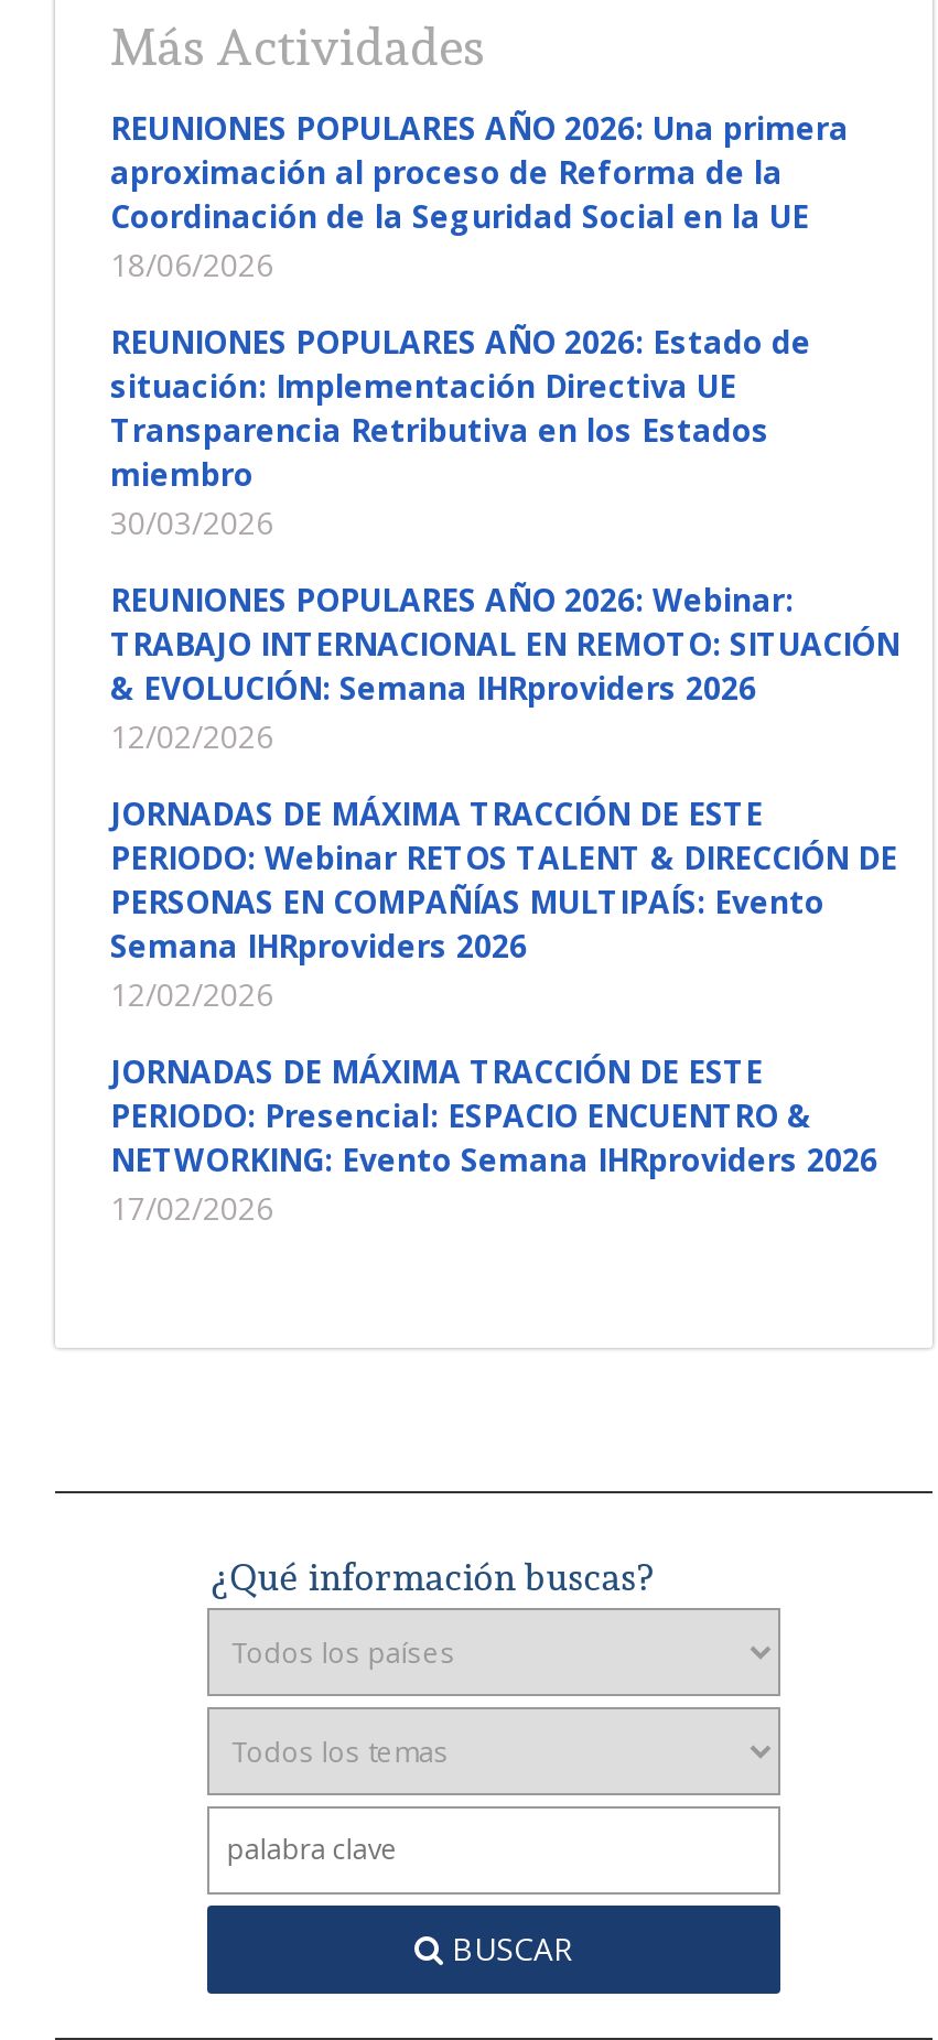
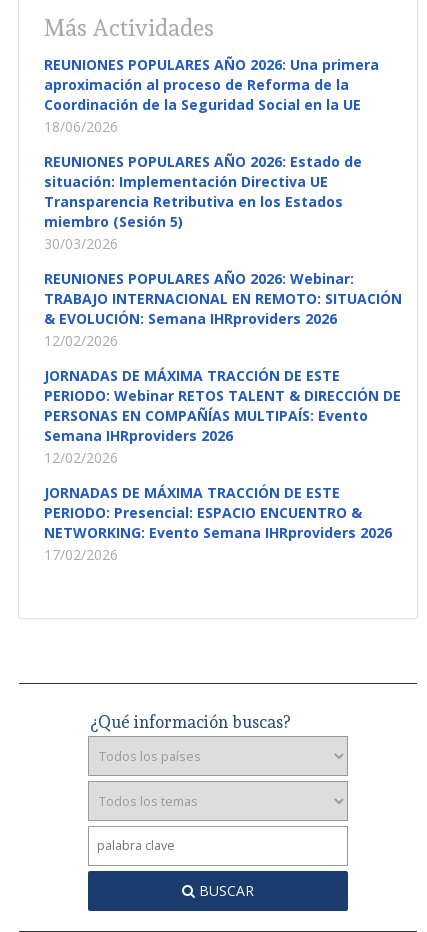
[110,454,254,496] miembro -> [44,212,183,231] miembro (Sesión 5)

